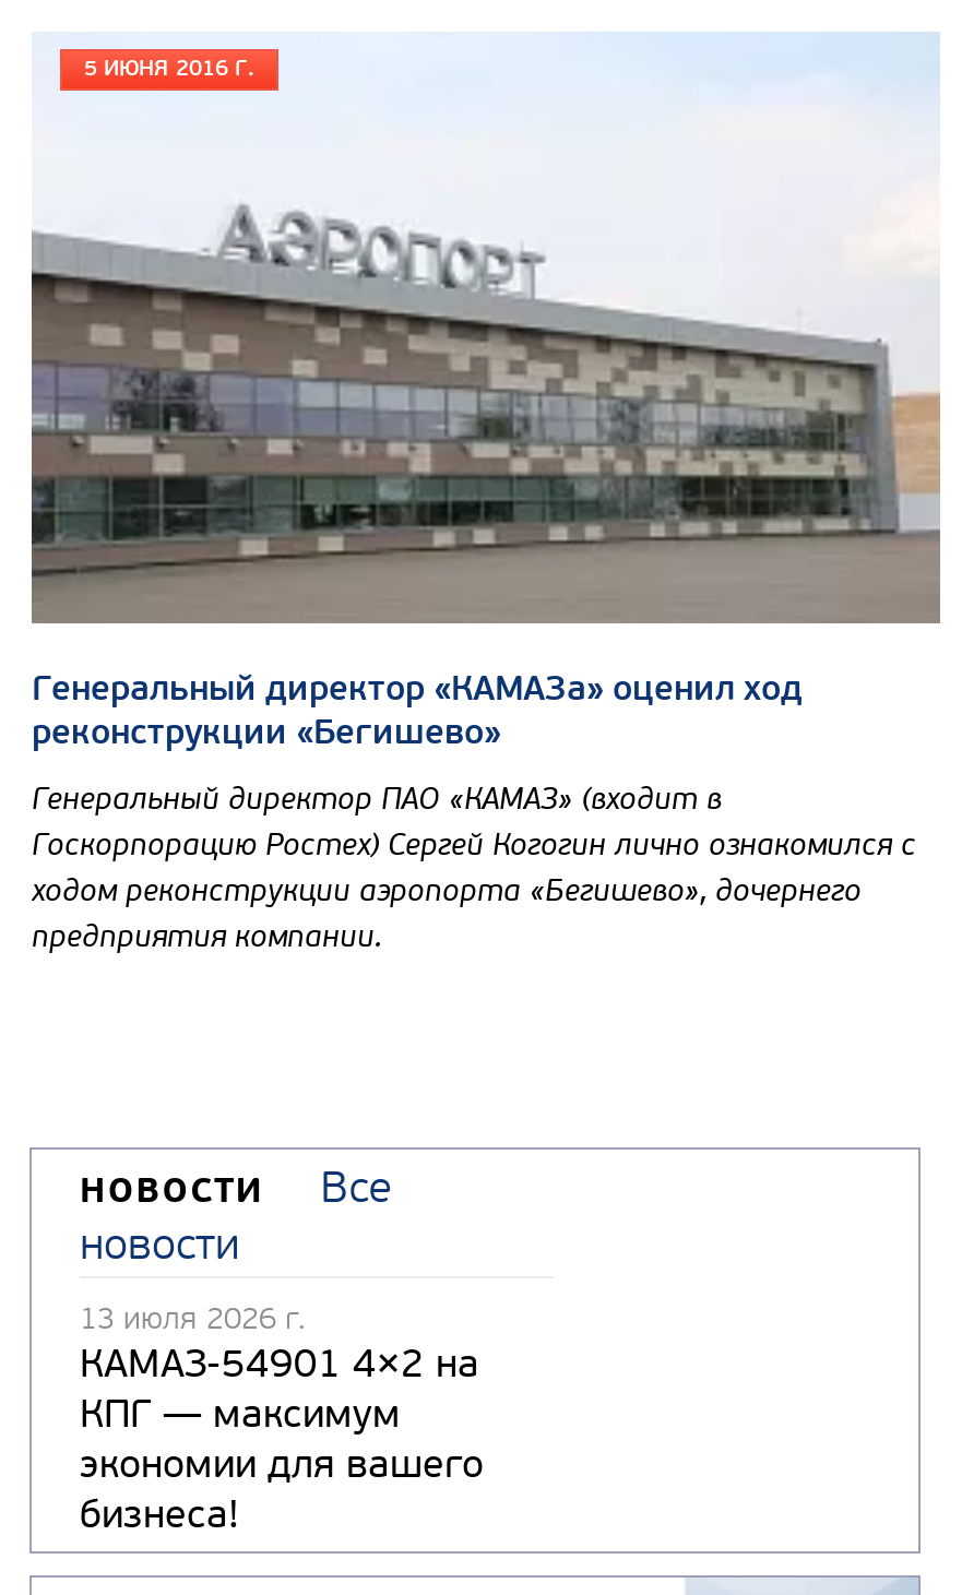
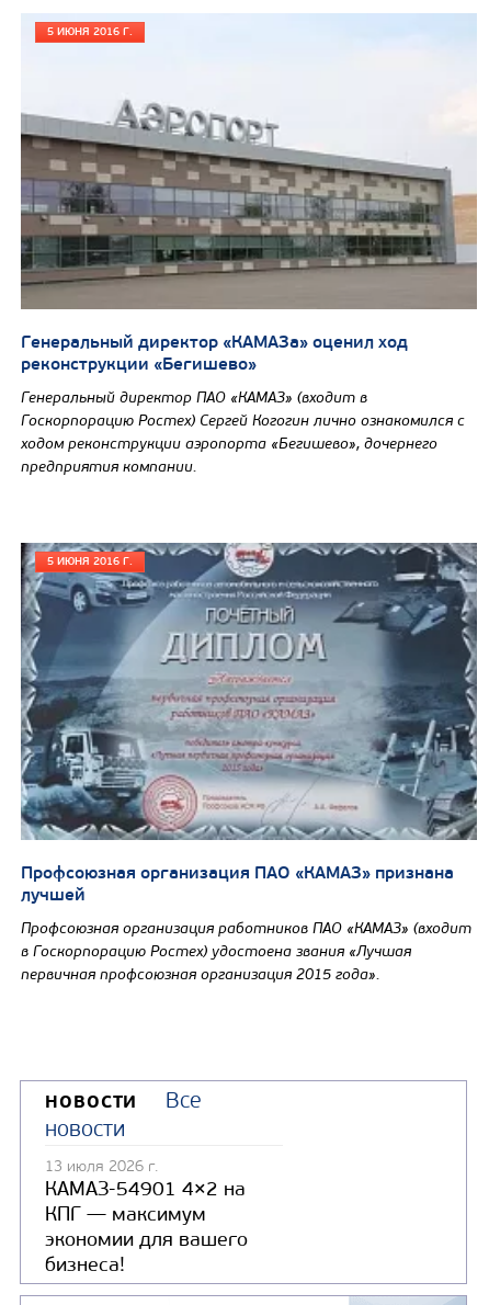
none -> [20,542,478,841] [image] | 5 ИЮНЯ 2016 Г.
none -> [21,861,471,983] Профсоюзная организация ПАО «КАМАЗ» признана | лучшей | Профсоюзная организация работников ПАО «КАМАЗ» (входит | в Госкорпорацию Ростех) удостоена звания «Лучшая | первичная профсоюзная организация 2015 года».

